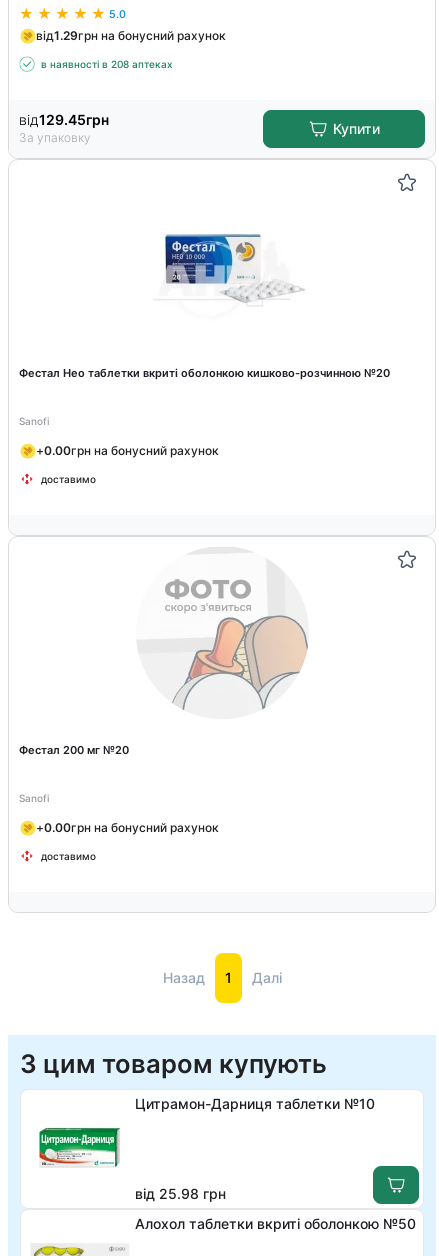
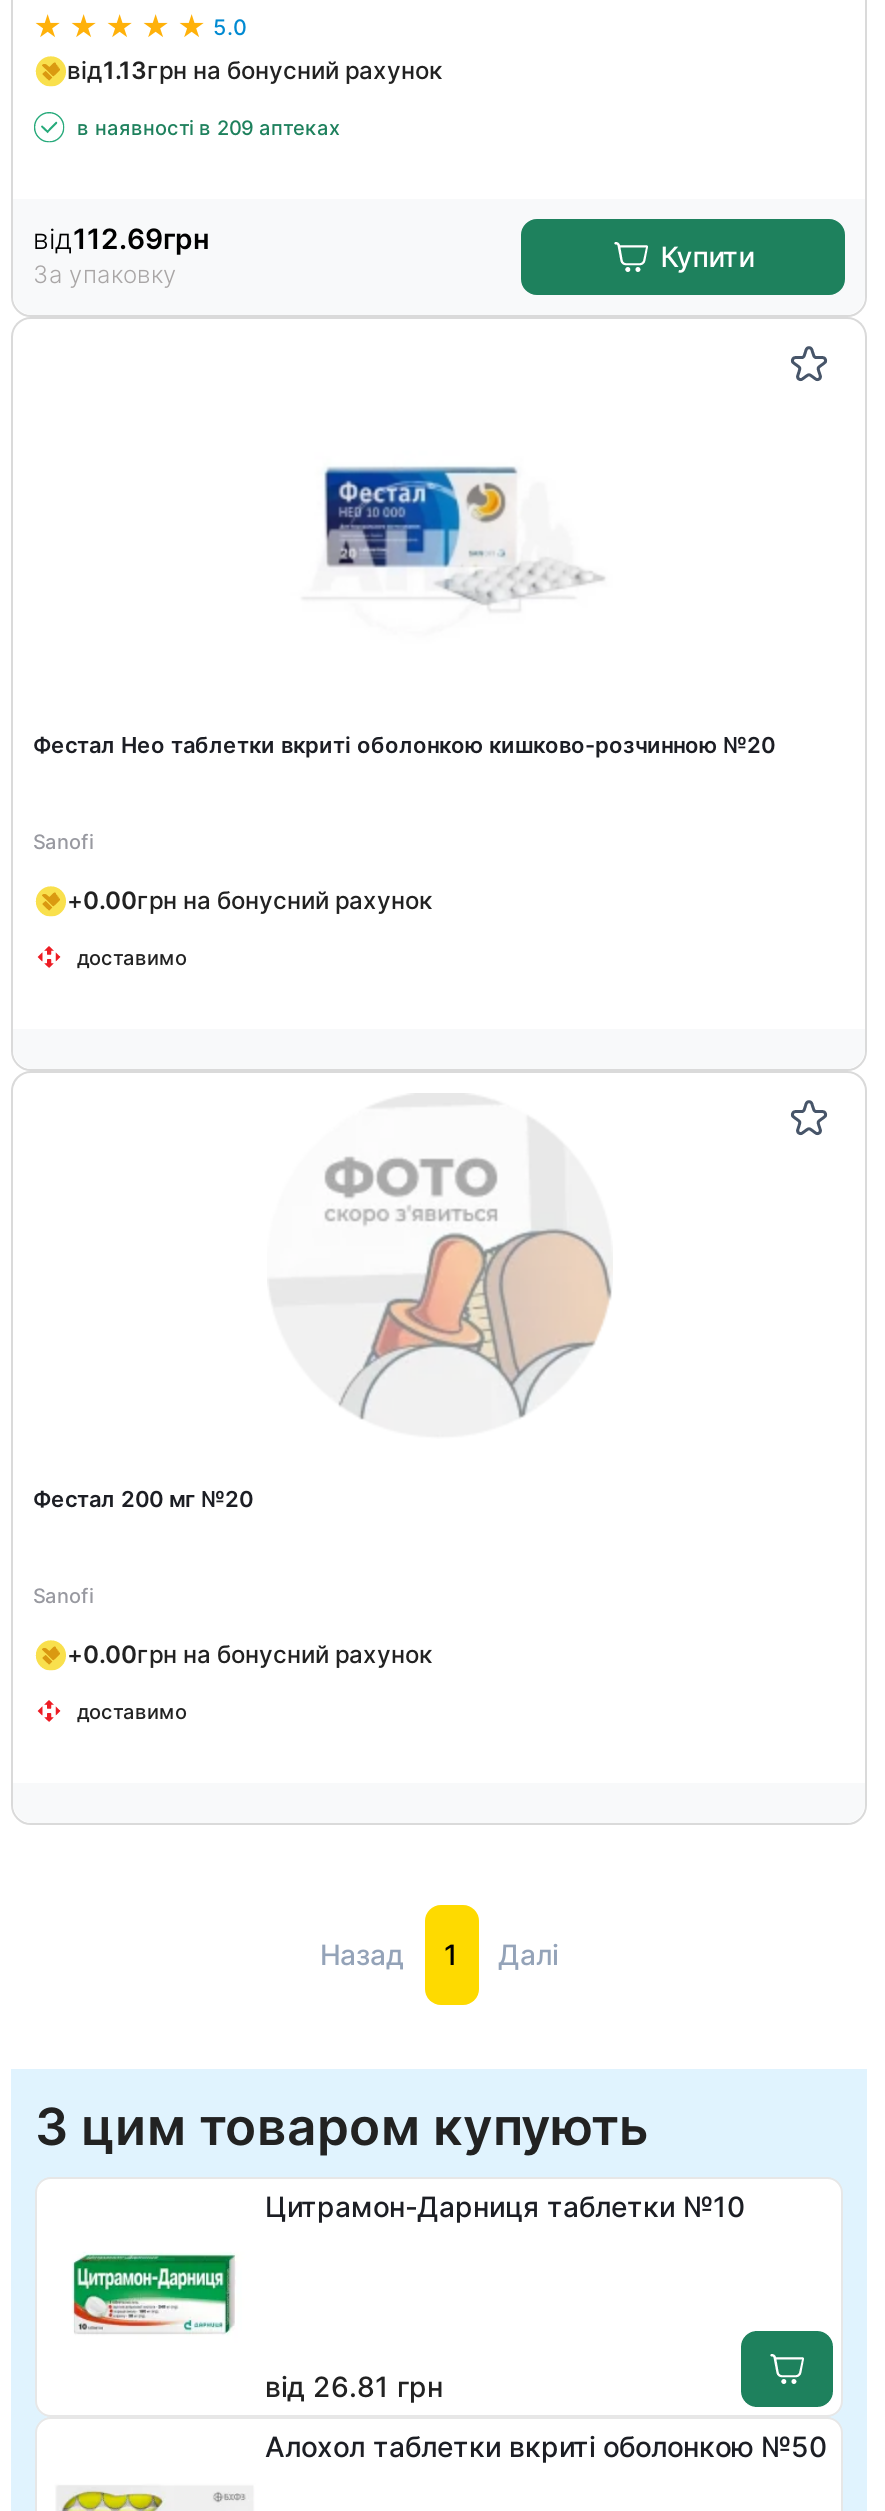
[36,27,226,42] від1.29грн на бонусний рахунок -> [67,54,443,84] від1.13грн на бонусний рахунок
[41,58,173,70] в наявності в 208 аптеках -> [77,115,341,139] в наявності в 209 аптеках
[19,111,109,128] від129.45грн -> [33,221,209,255] від112.69грн
[135,1185,226,1202] від 25.98 грн -> [265,2369,443,2403] від 26.81 грн

